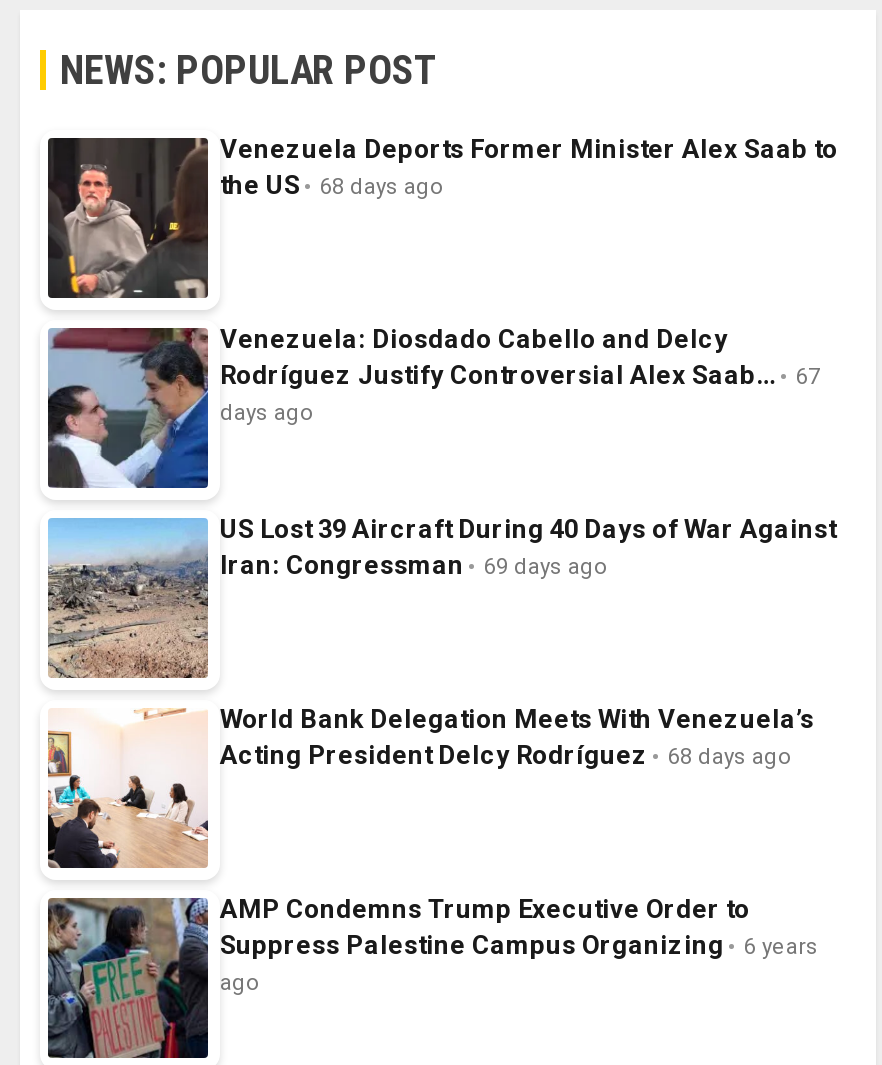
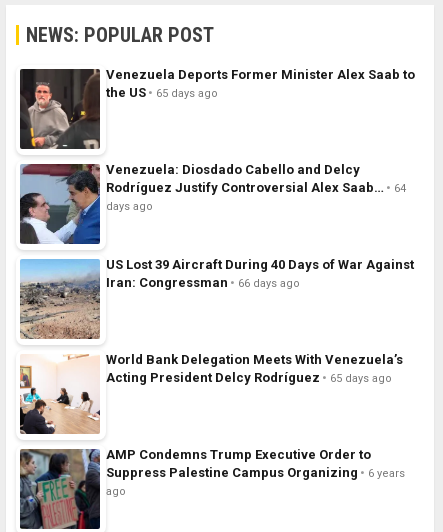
[220,170,444,200] the US 68 days ago -> [106,85,218,100] the US 65 days ago
[220,360,820,390] Rodríguez Justify Controversial Alex Saab… 67 -> [106,180,406,195] Rodríguez Justify Controversial Alex Saab… 64
[220,550,608,580] Iran: Congressman 69 days ago -> [106,275,300,290] Iran: Congressman 66 days ago
[220,740,792,770] Acting President Delcy Rodríguez 68 days ago -> [106,370,392,385] Acting President Delcy Rodríguez 65 days ago

